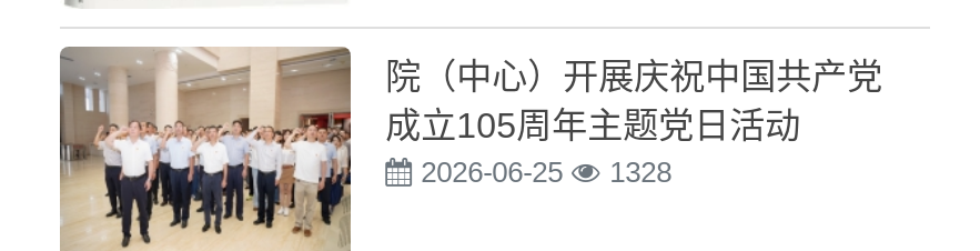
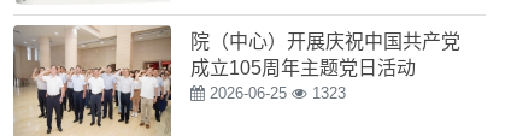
[421,156,672,189] 2026-06-25 1328 -> [209,84,346,103] 2026-06-25 1323

